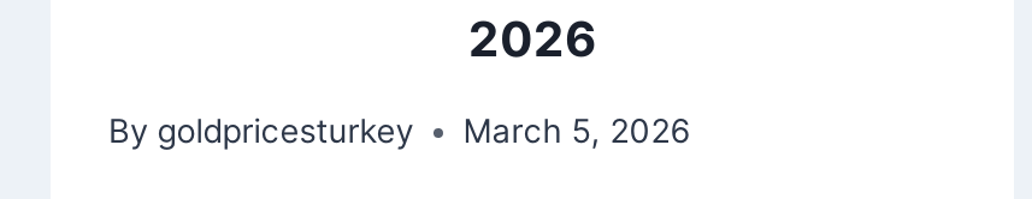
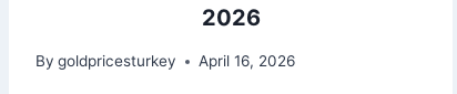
[108,113,689,151] By goldpricesturkey March 5, 2026 -> [35,52,295,70] By goldpricesturkey April 16, 2026

